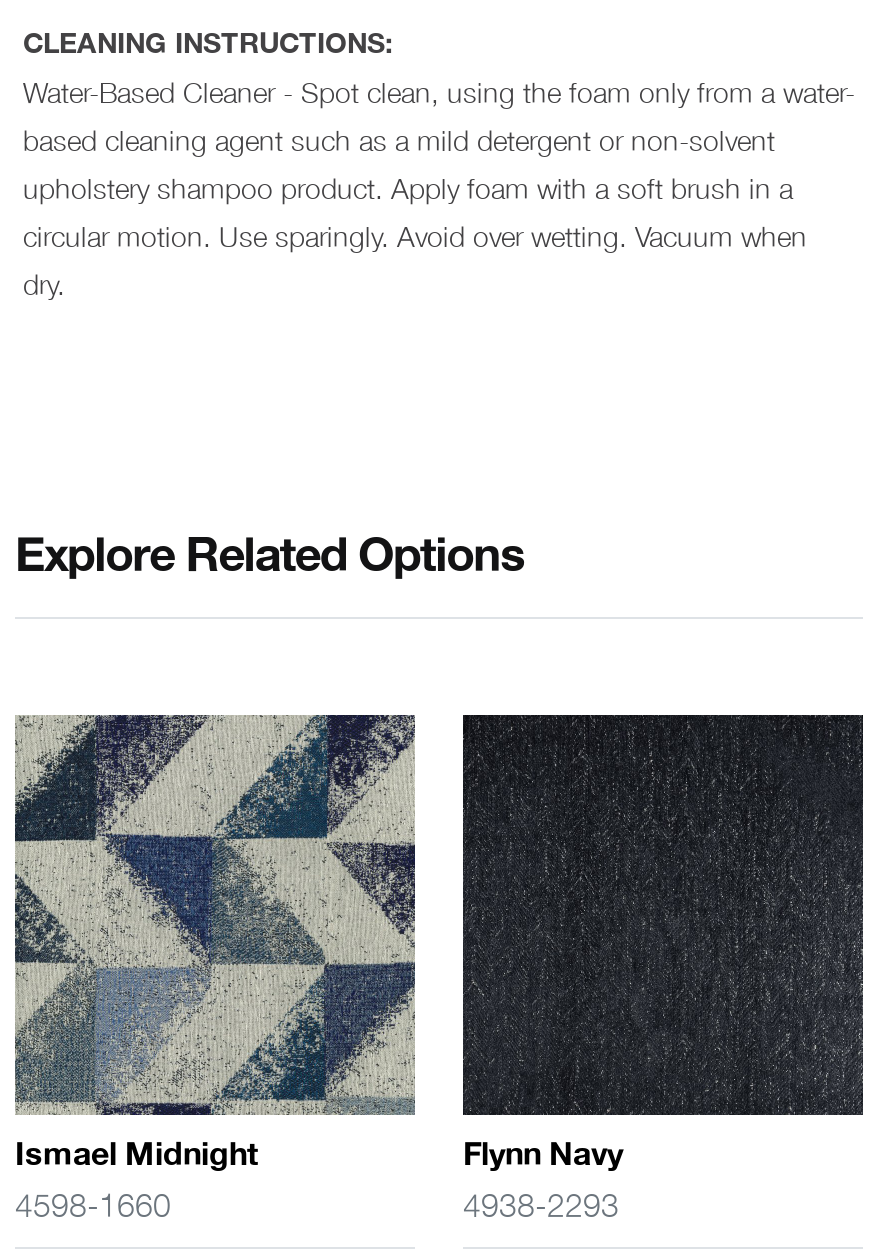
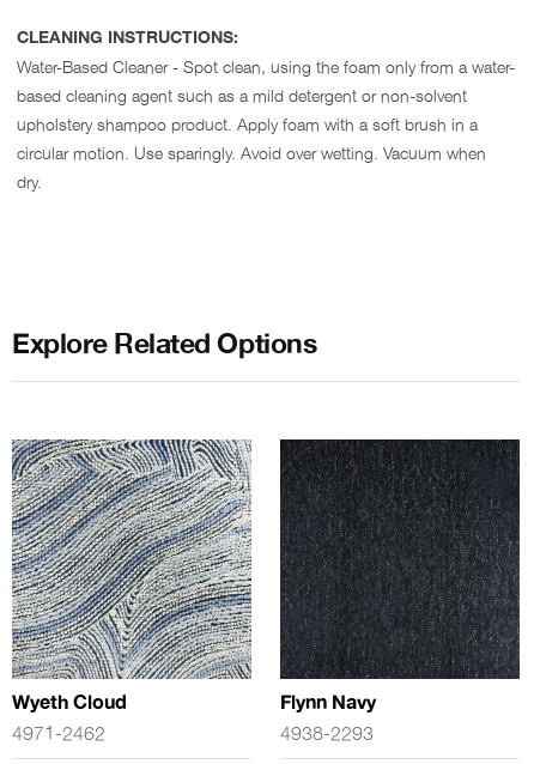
[15,713,417,1227] [image] | Ismael Midnight | 4598-1660 -> [12,439,251,746] [image] | Wyeth Cloud | 4971-2462

